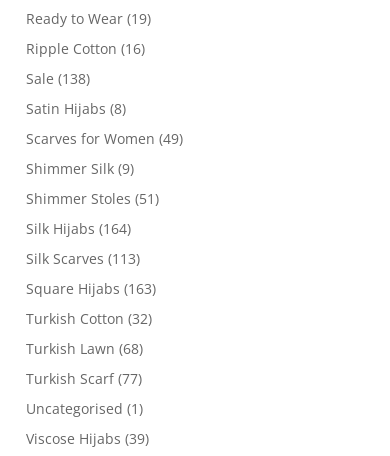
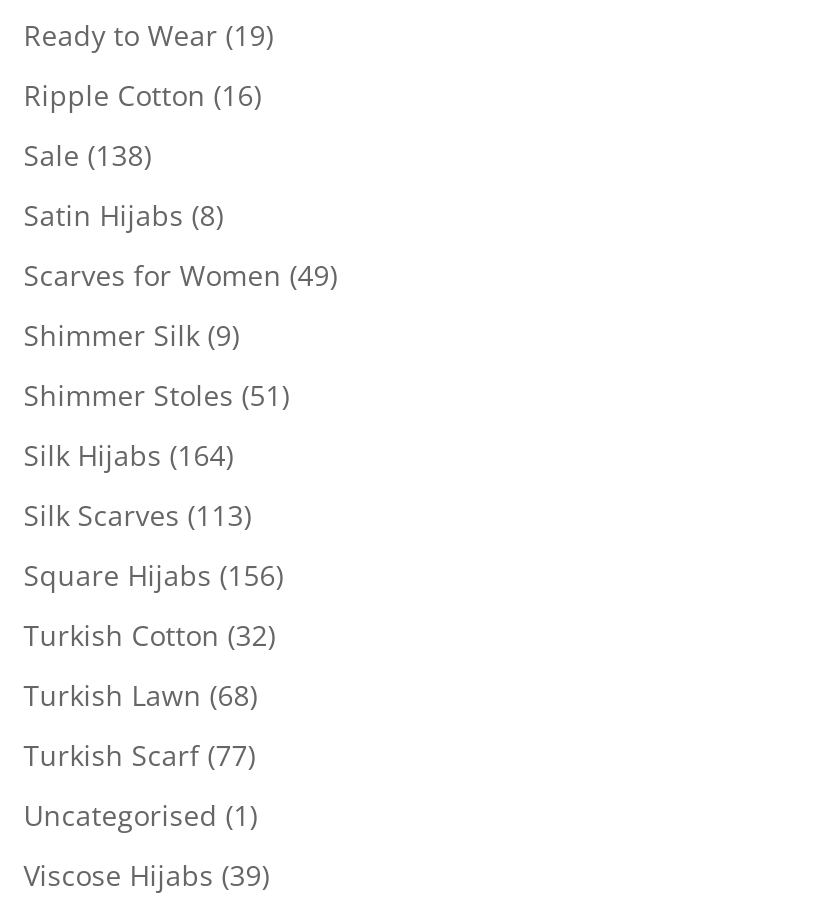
[26,279,156,298] Square Hijabs (163) -> [24,556,284,594] Square Hijabs (156)

